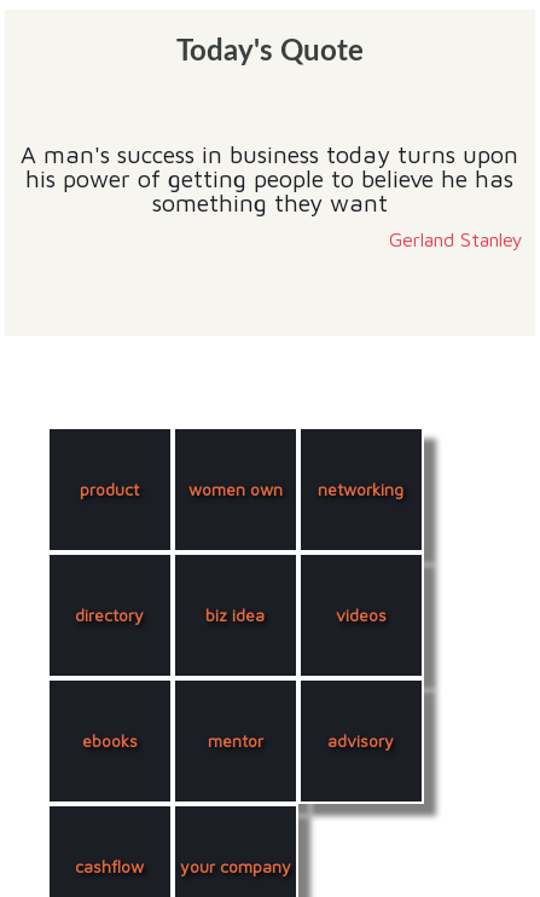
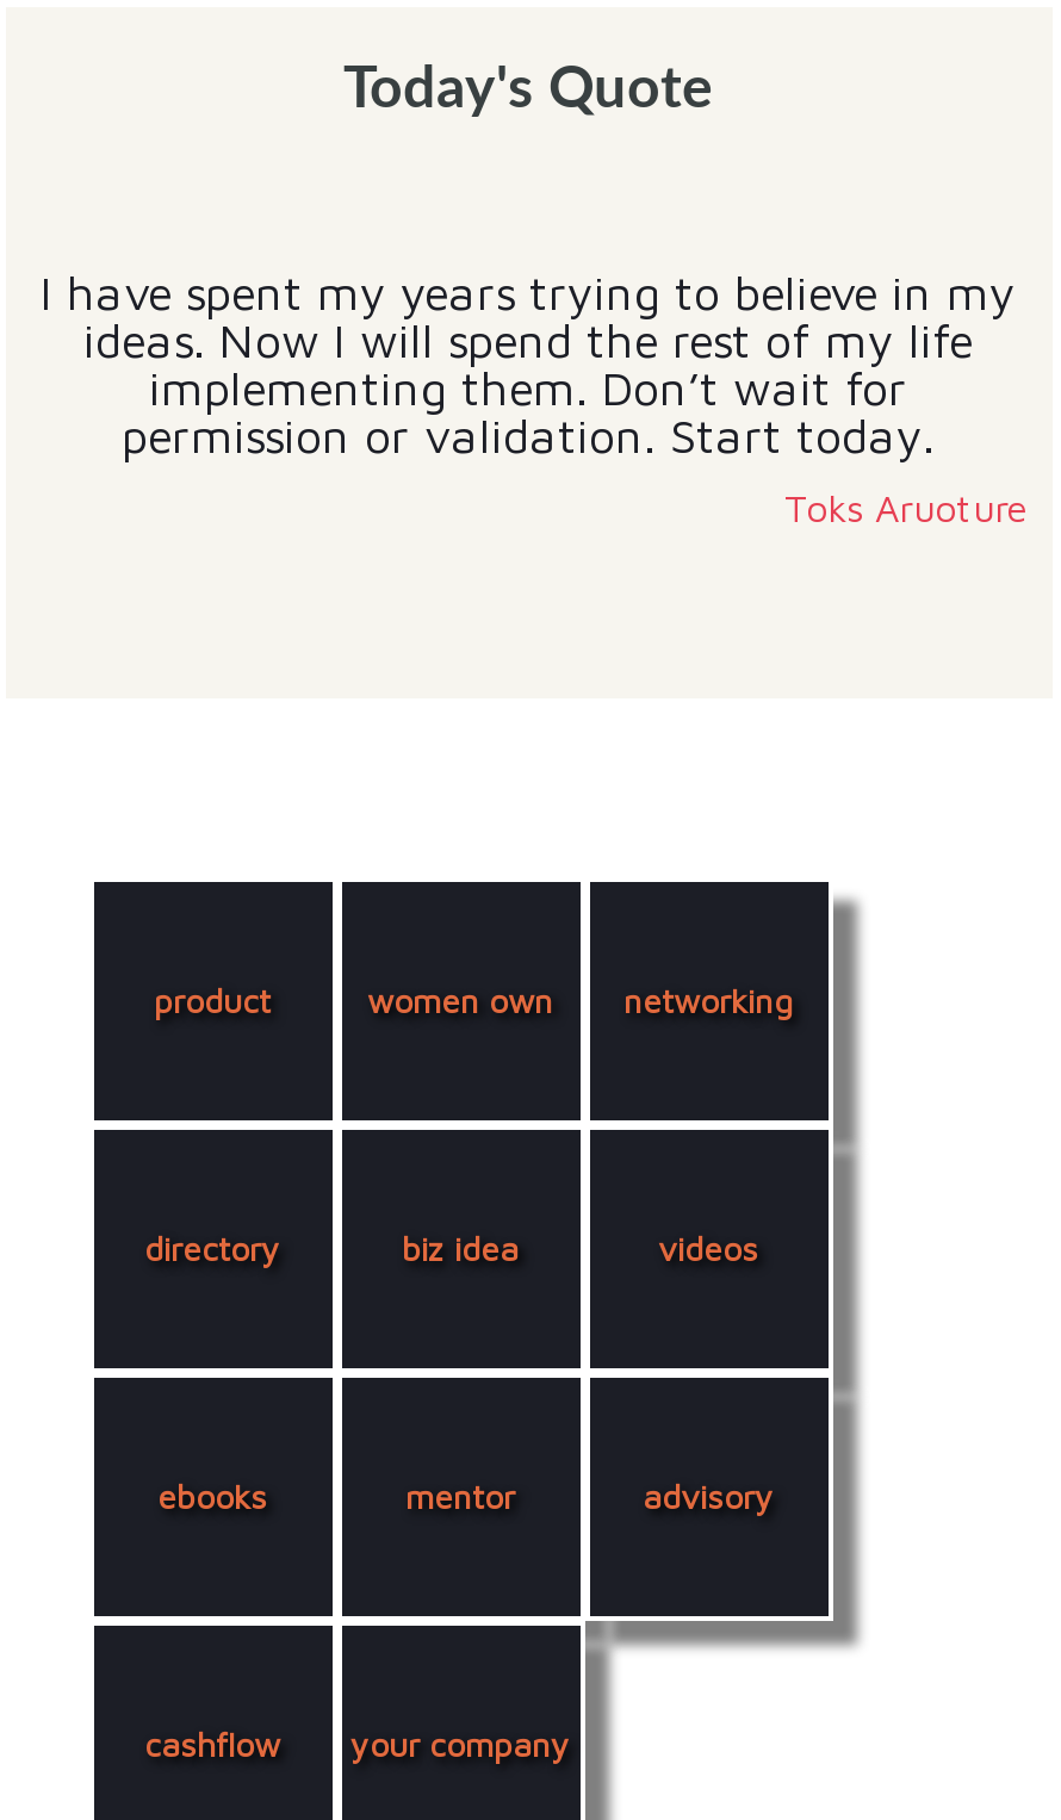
[21,140,522,250] A man's success in business today turns upon | his power of getting people to believe he has | something they want | Gerland Stanley -> [41,265,1028,529] I have spent my years trying to believe in my | ideas. Now I will spend the rest of my life | implementing them. Don’t wait for | permission or validation. Start today. | Toks Aruoture

